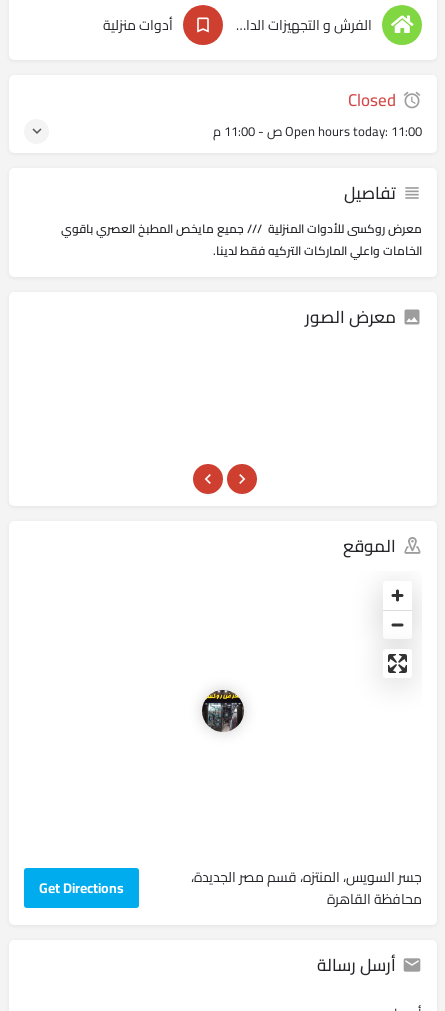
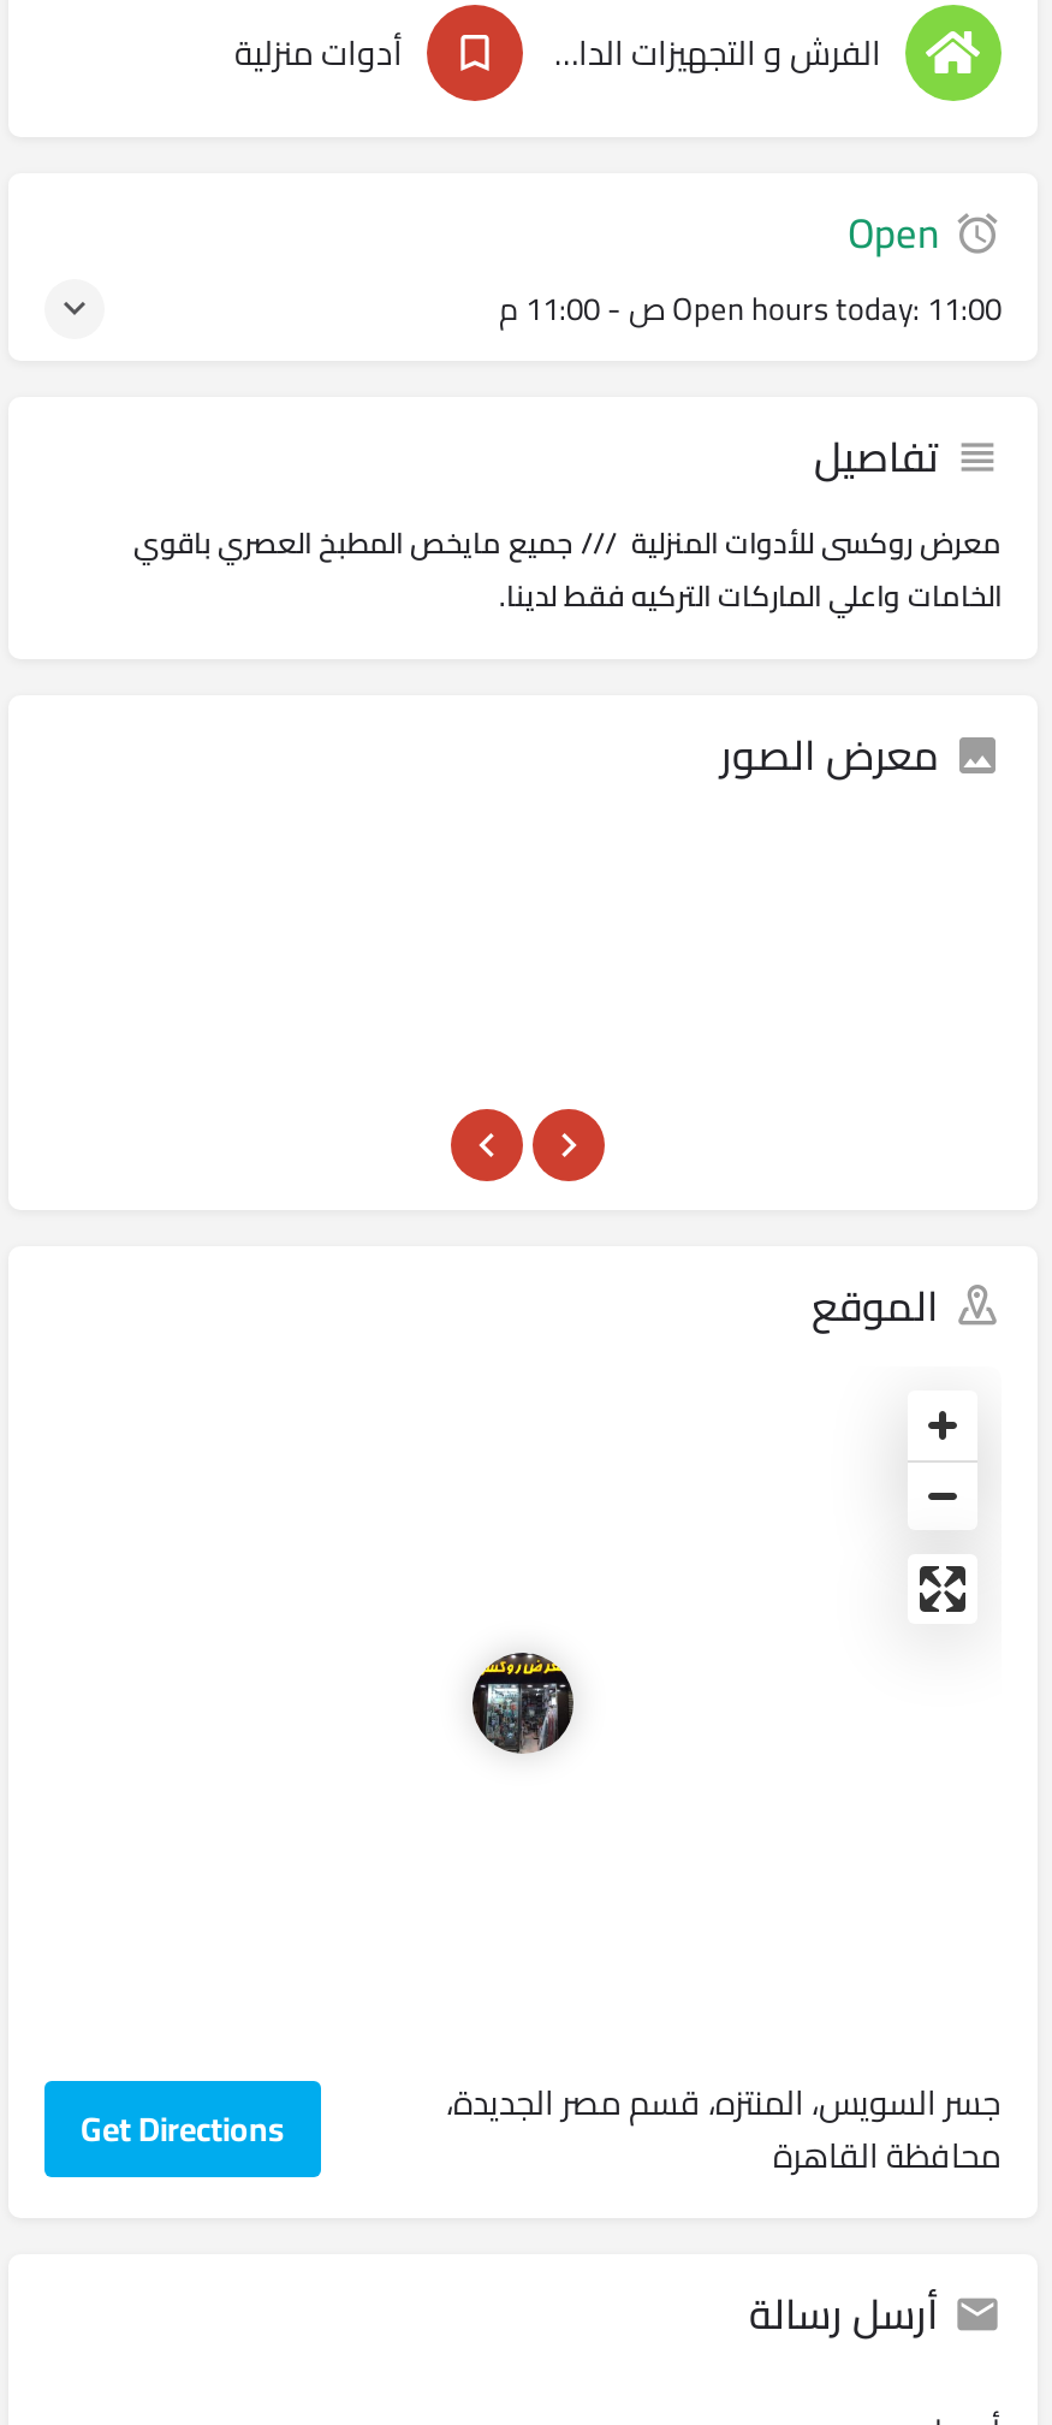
[348,84,396,116] Closed -> [848,194,939,271] Open

